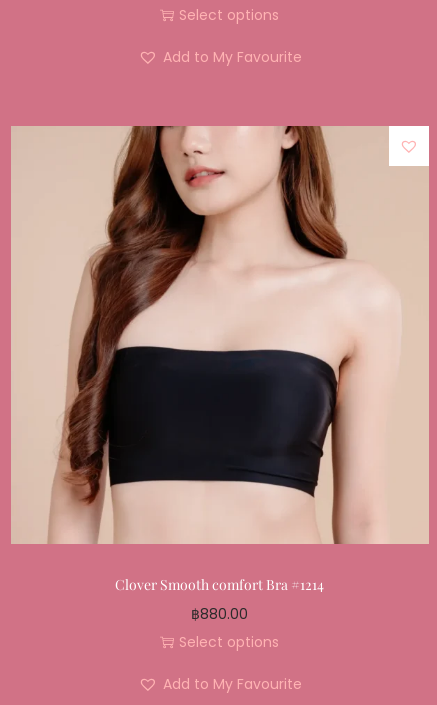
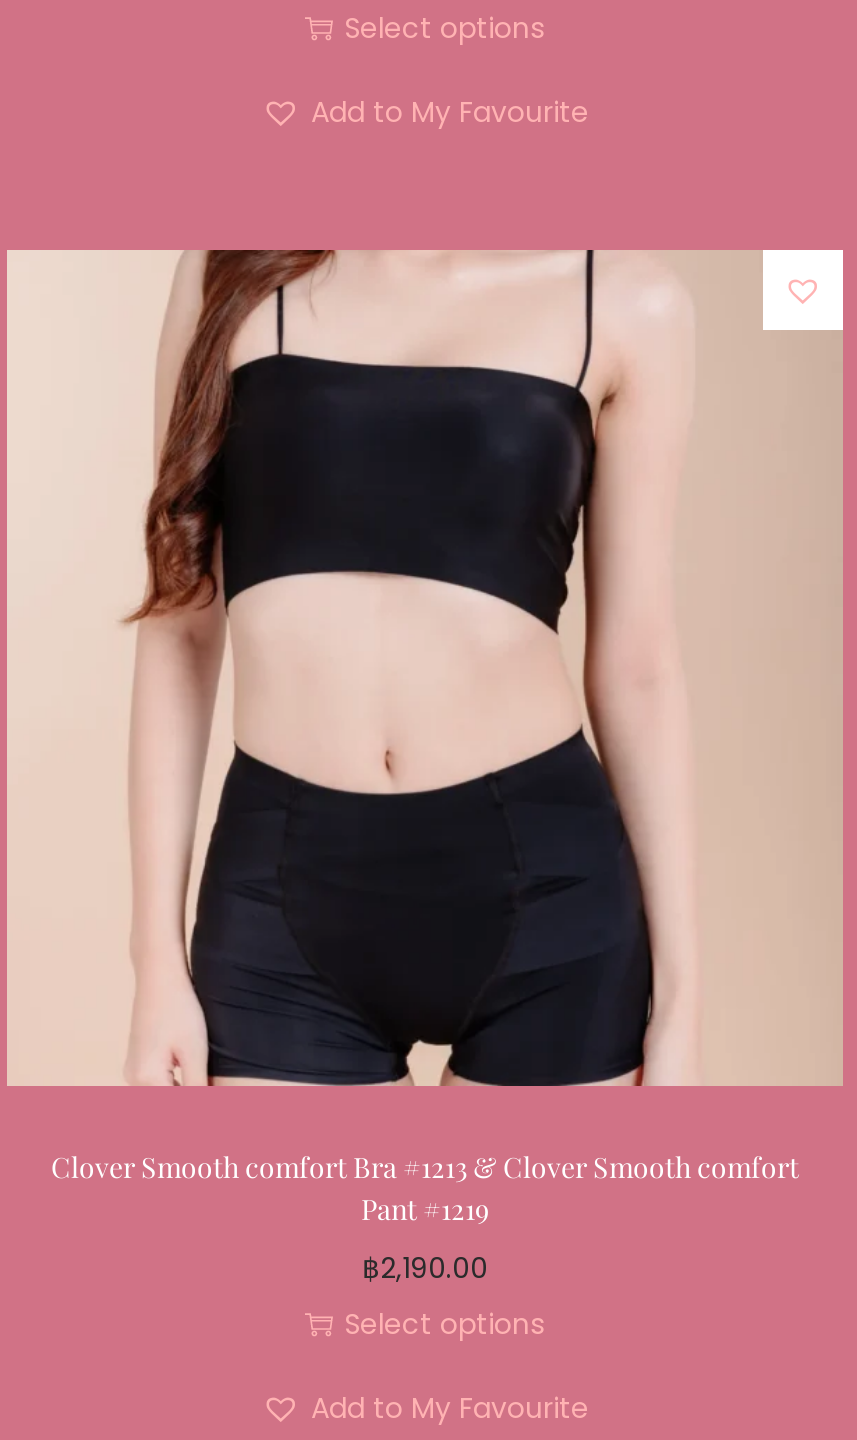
[14,125,402,594] [image] | Clover Smooth comfort Bra #1214 -> [9,248,799,1228] [image] | Clover Smooth comfort Bra #1213 & Clover Smooth comfort | Pant #1219
[191,604,248,624] ฿880.00 -> [362,1248,488,1288] ฿2,190.00

